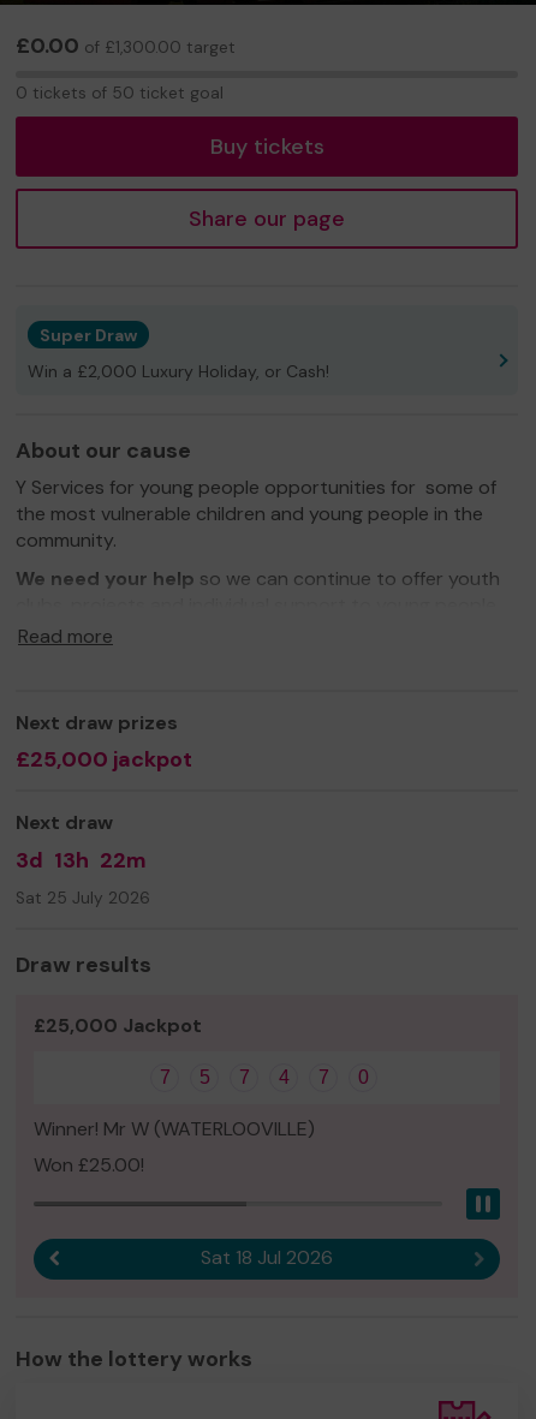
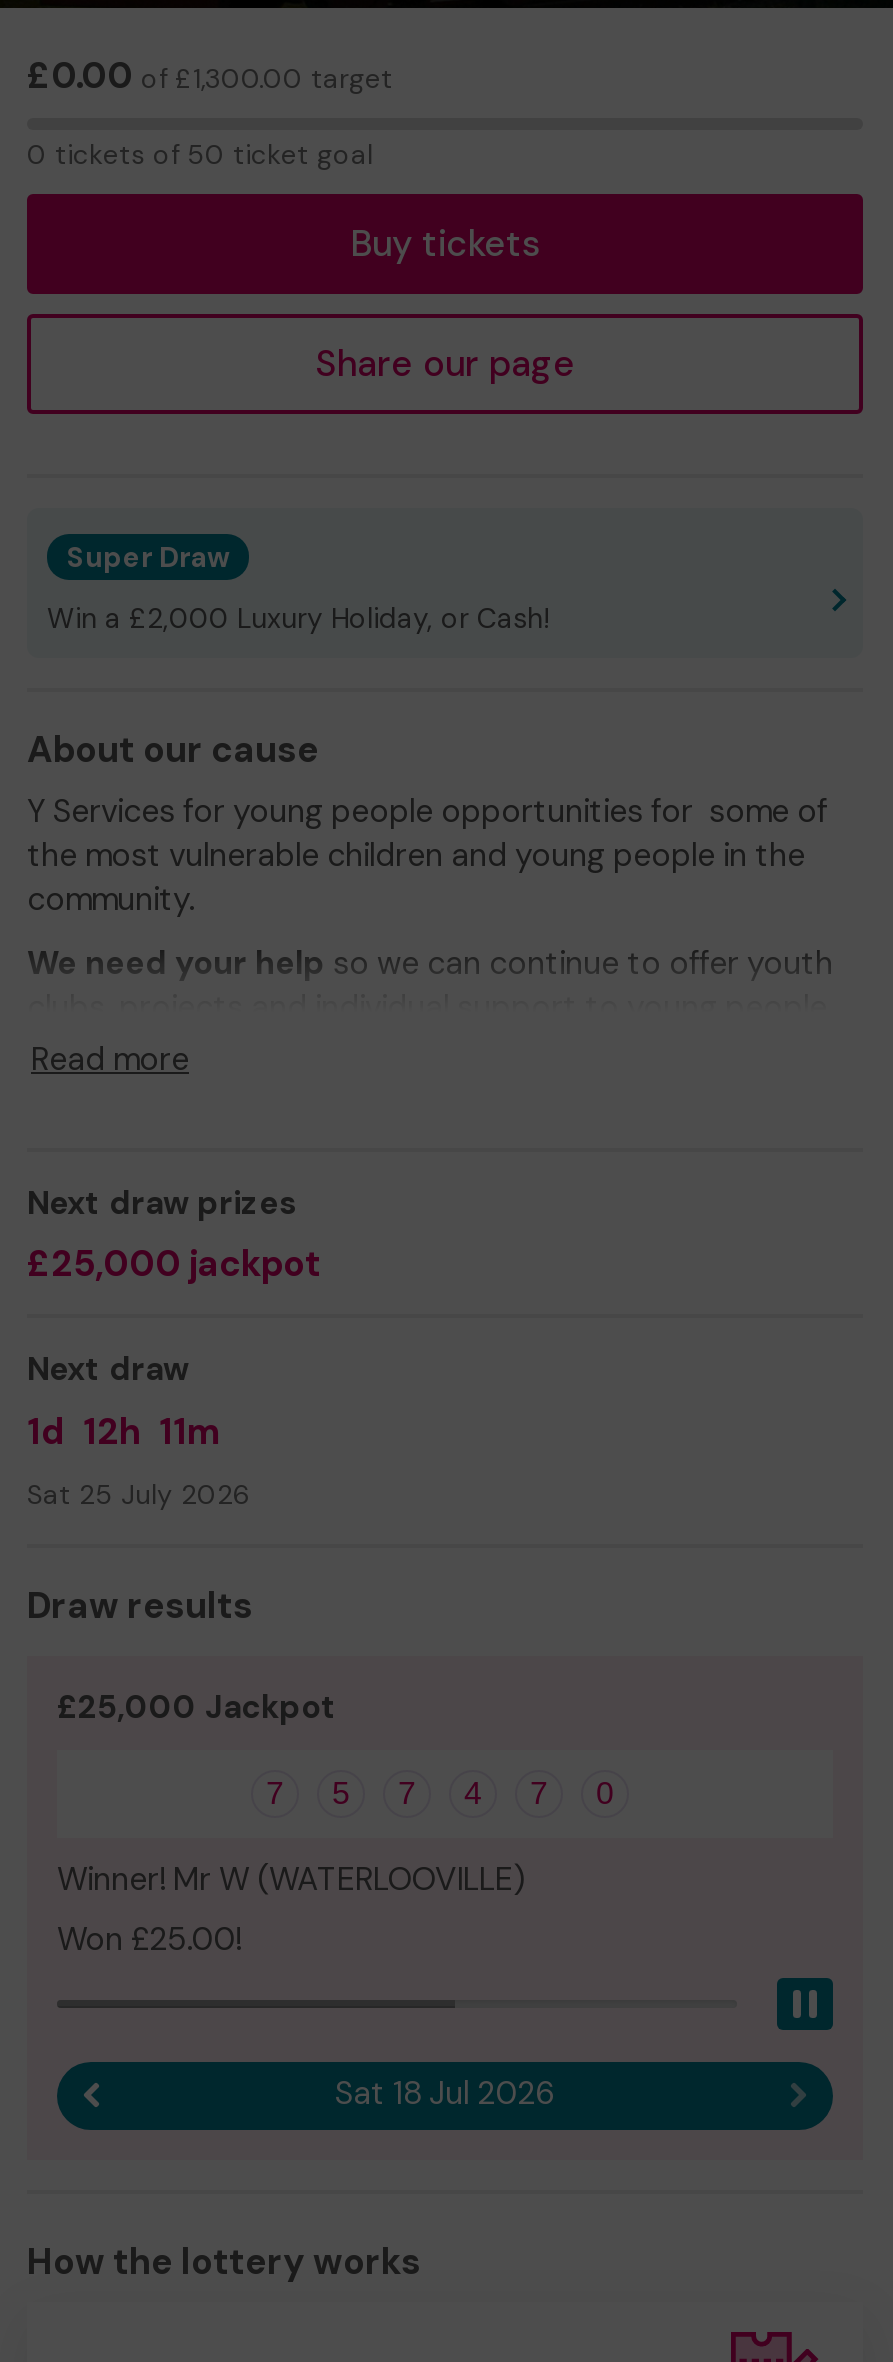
[16,845,147,874] 3d 13h 22m -> [27,1407,221,1455] 1d 12h 11m

